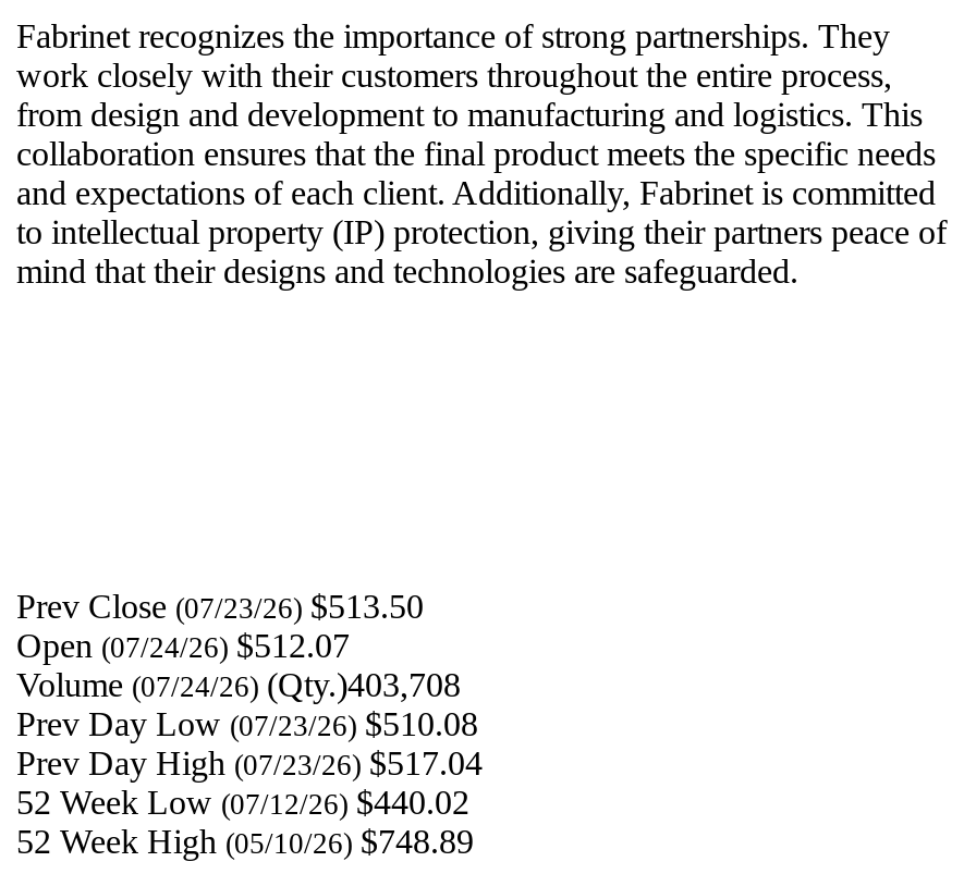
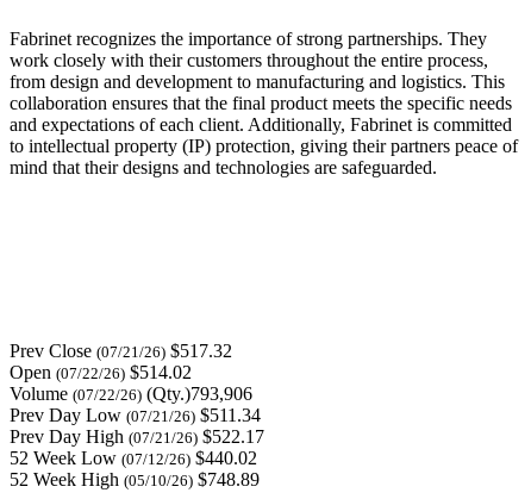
[16,587,424,624] Prev Close (07/23/26) $513.50 -> [10,340,232,360] Prev Close (07/21/26) $517.32
[16,626,350,663] Open (07/24/26) $512.07 -> [10,361,192,382] Open (07/22/26) $514.02
[16,665,461,702] Volume (07/24/26) (Qty.)403,708 -> [10,383,252,403] Volume (07/22/26) (Qty.)793,906
[16,704,478,741] Prev Day Low (07/23/26) $510.08 -> [10,404,261,425] Prev Day Low (07/21/26) $511.34
[16,743,483,780] Prev Day High (07/23/26) $517.04 -> [10,426,264,446] Prev Day High (07/21/26) $522.17

